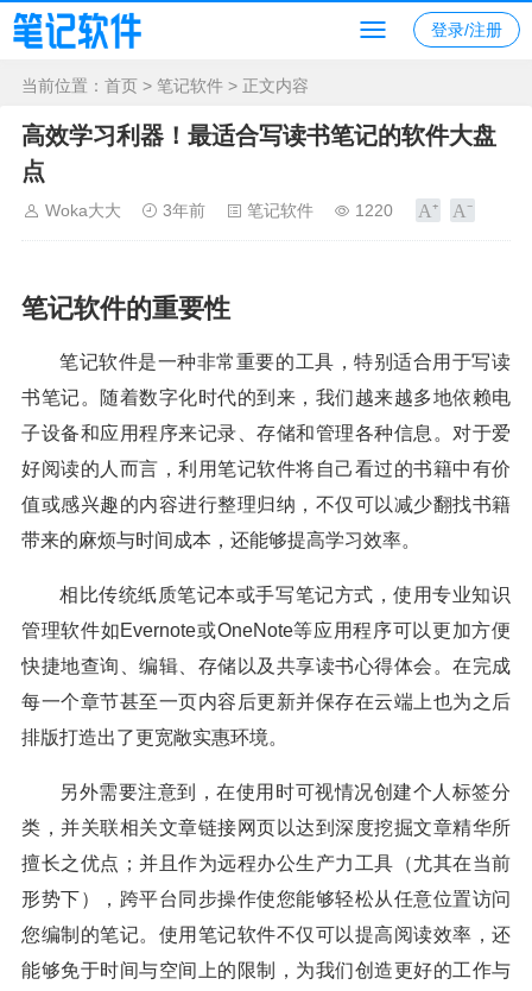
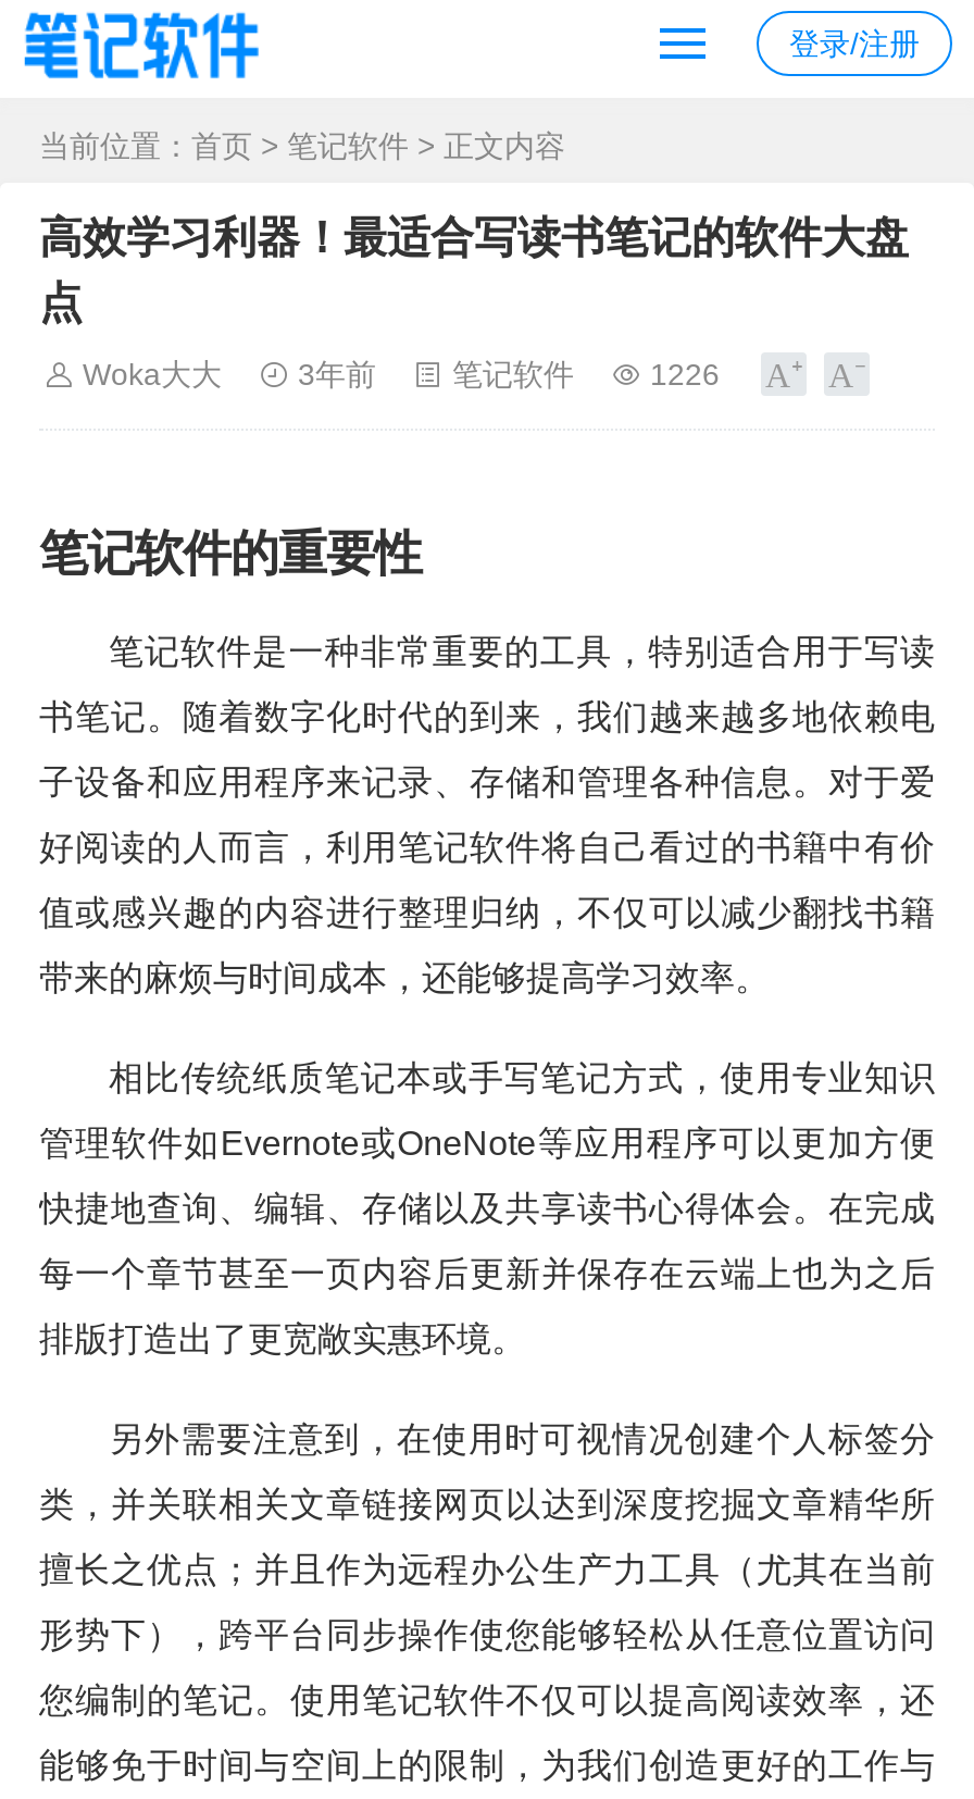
[355,201,393,220] 1220 -> [650,357,720,392] 1226

